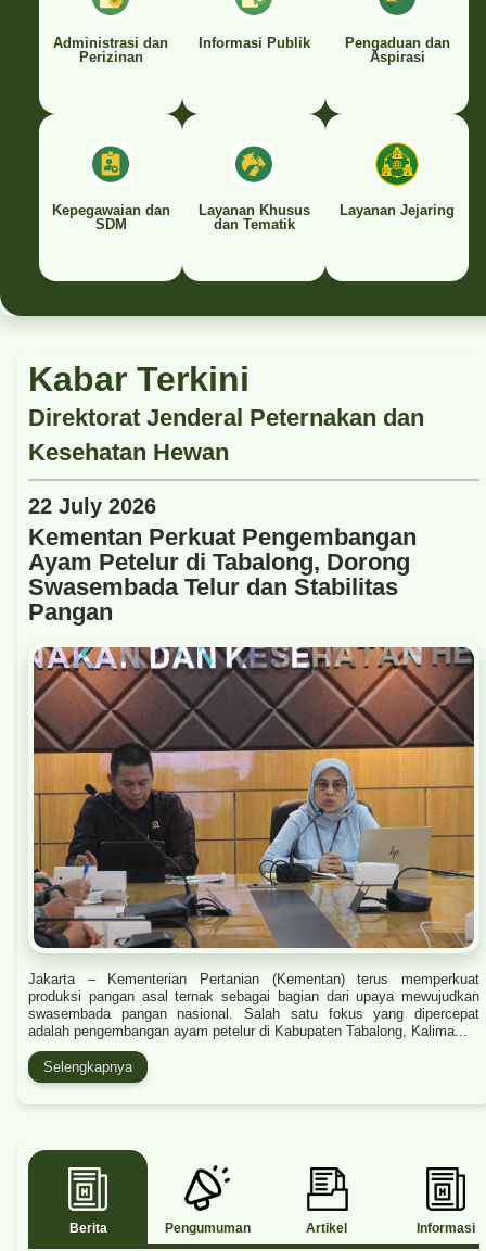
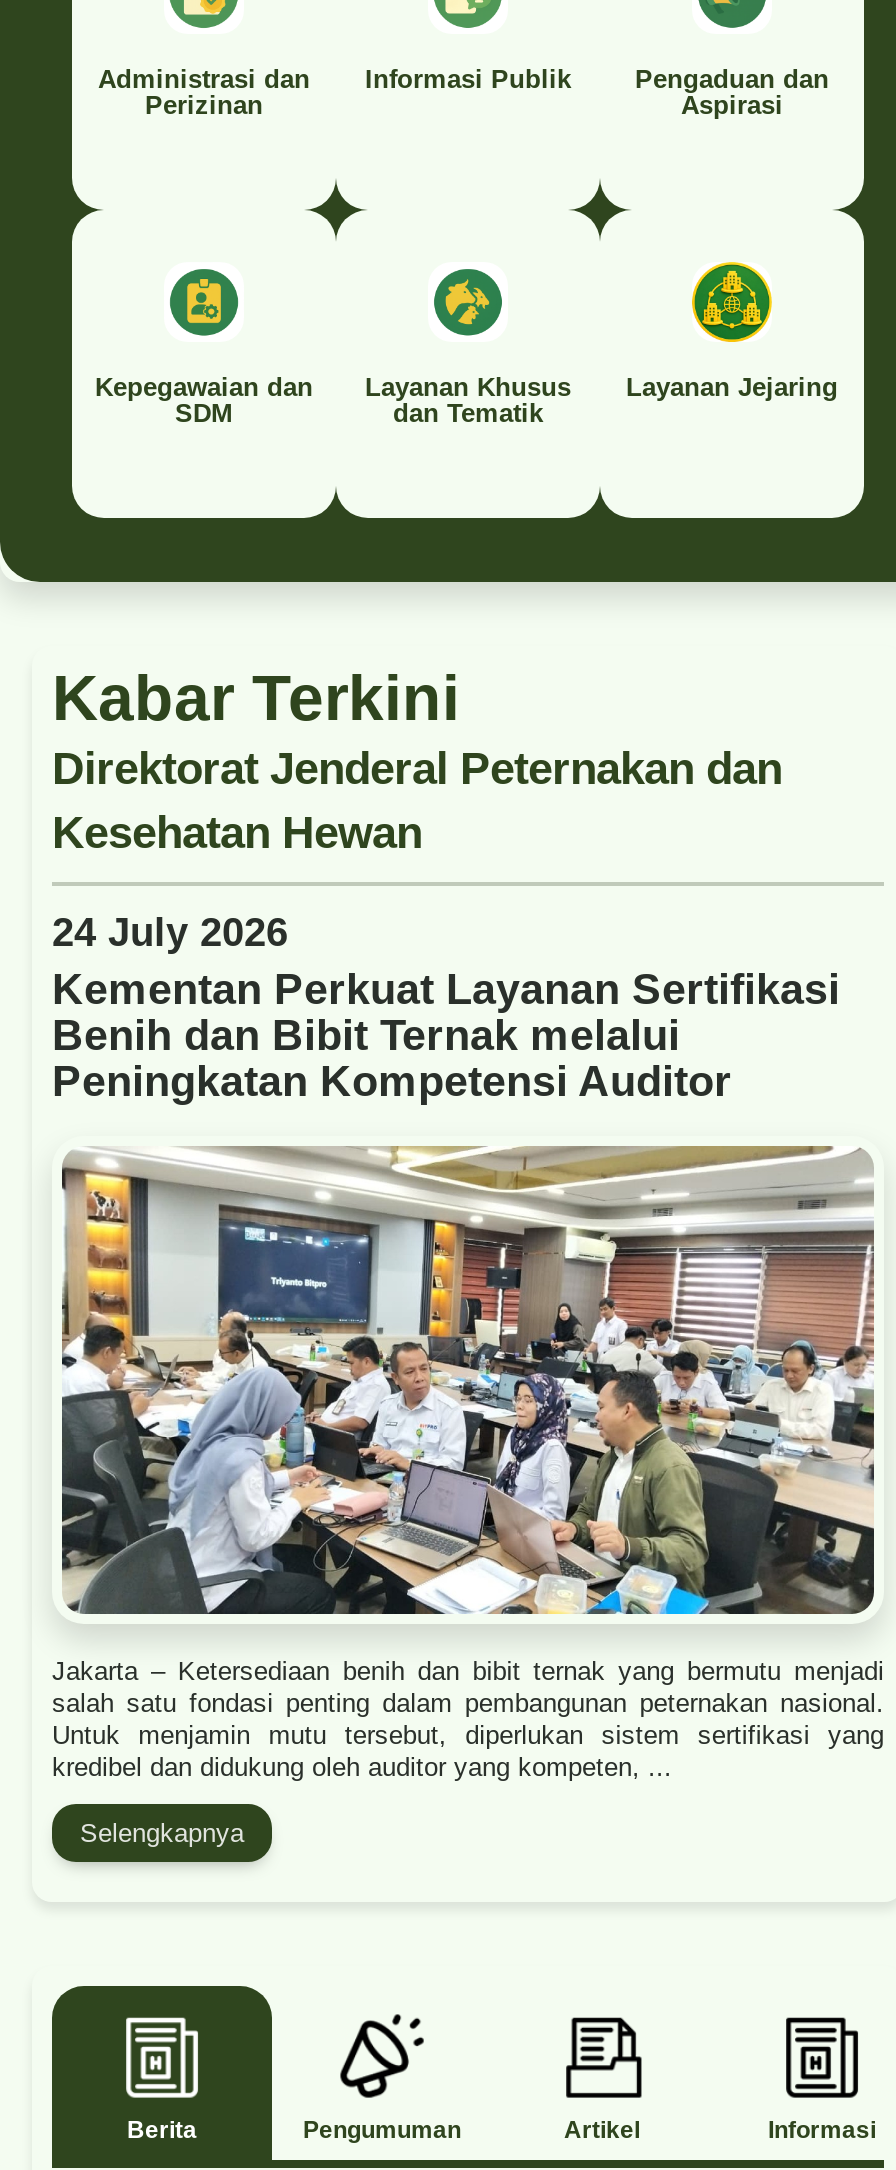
[28,494,417,625] 22 July 2026 | Kementan Perkuat Pengembangan | Ayam Petelur di Tabalong, Dorong | Swasembada Telur dan Stabilitas | Pangan -> [52,910,840,1106] 24 July 2026 | Kementan Perkuat Layanan Sertifikasi | Benih dan Bibit Ternak melalui | Peningkatan Kompetensi Auditor
[33,646,475,892] [image] -> [60,1144,876,1616] [image]
[28,971,479,1039] Jakarta – Kementerian Pertanian (Kementan) terus memperkuat | produksi pangan asal ternak sebagai bagian dari upaya mewujudkan | swasembada pangan nasional. Salah satu fokus yang dipercepat | adalah pengembangan ayam petelur di Kabupaten Tabalong, Kalima... -> [52,1656,884,1782] Jakarta – Ketersediaan benih dan bibit ternak yang bermutu menjadi | salah satu fondasi penting dalam pembangunan peternakan nasional. | Untuk menjamin mutu tersebut, diperlukan sistem sertifikasi yang | kredibel dan didukung oleh auditor yang kompeten, ...

